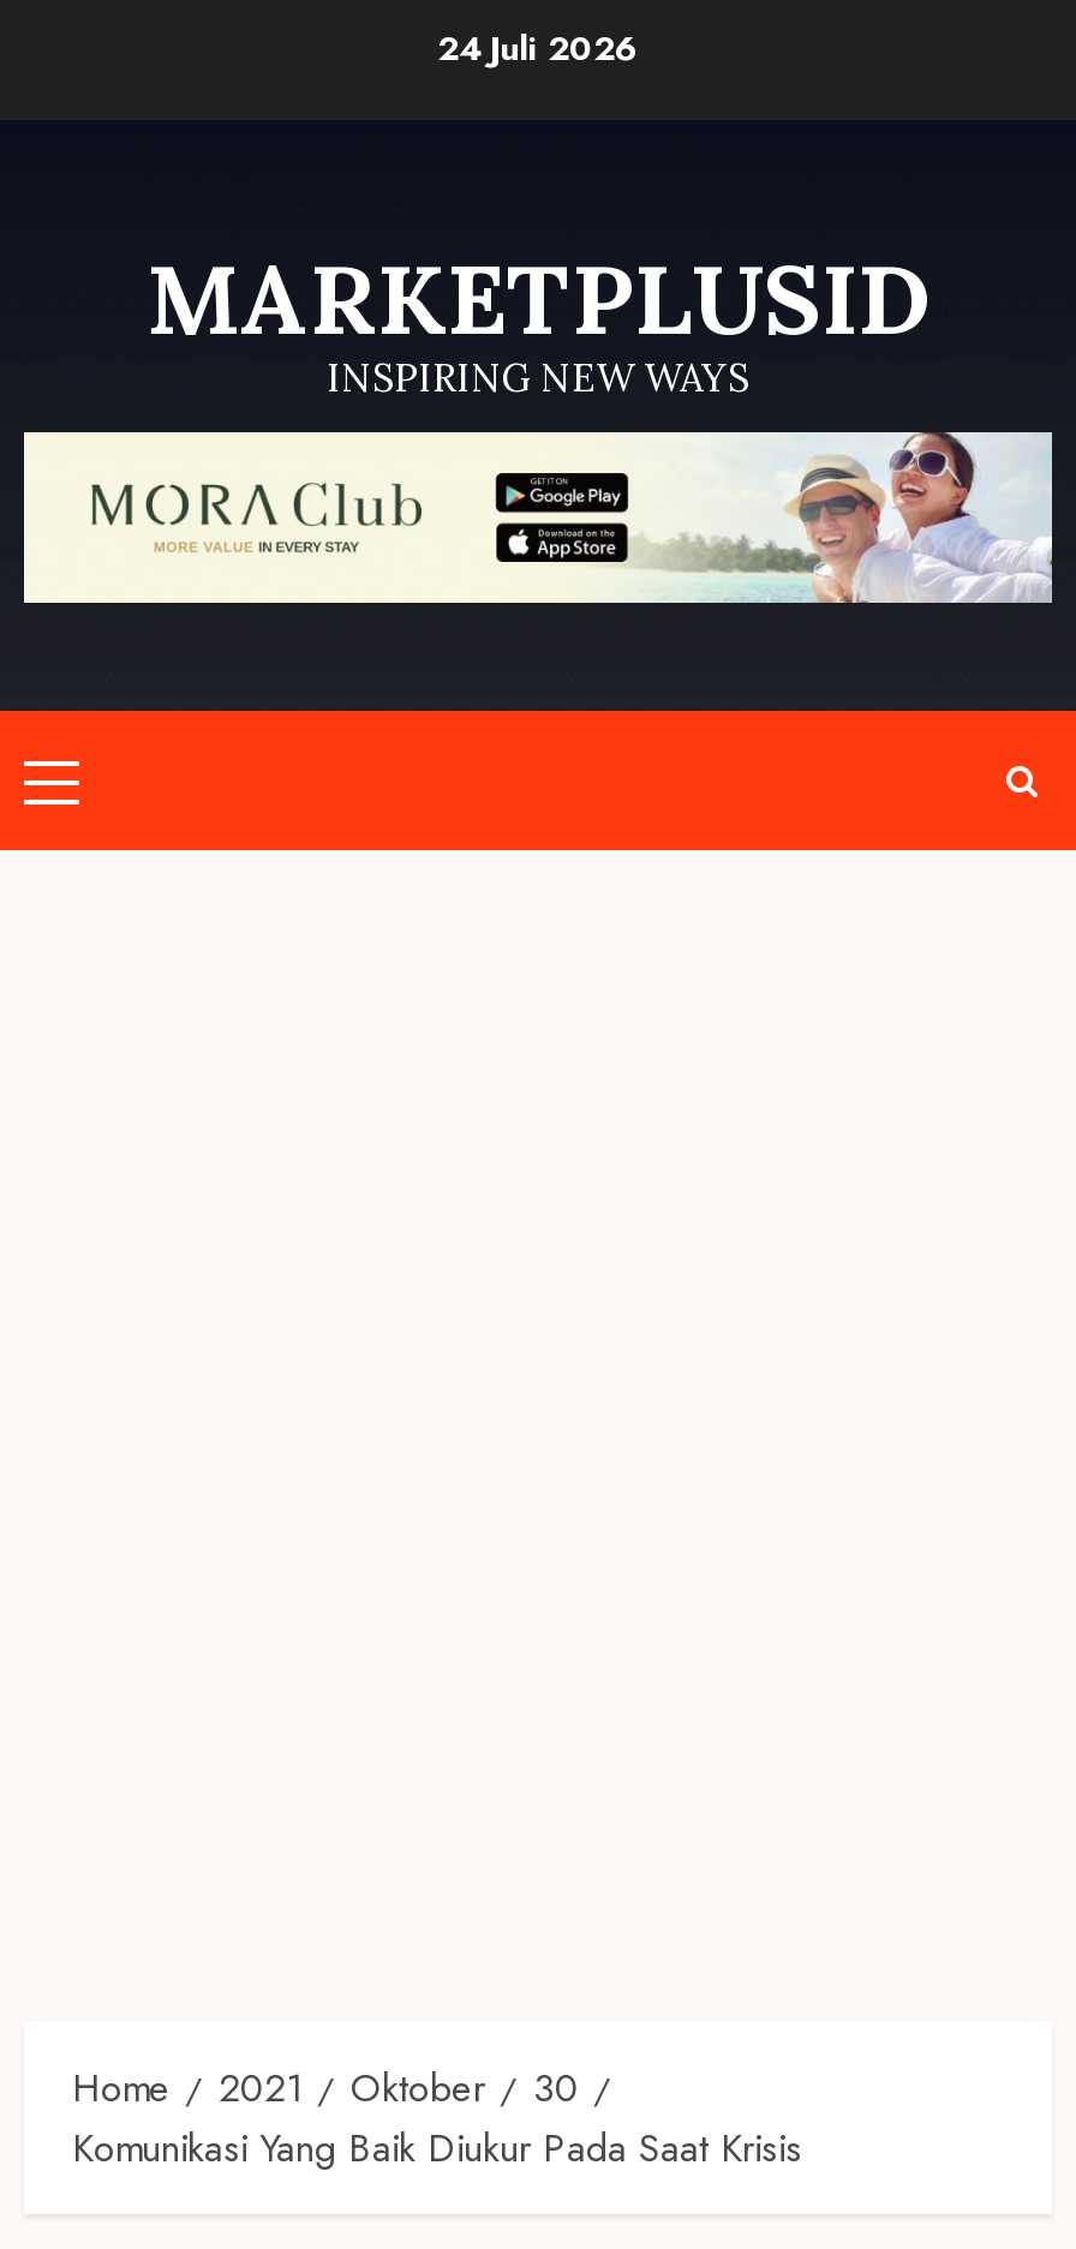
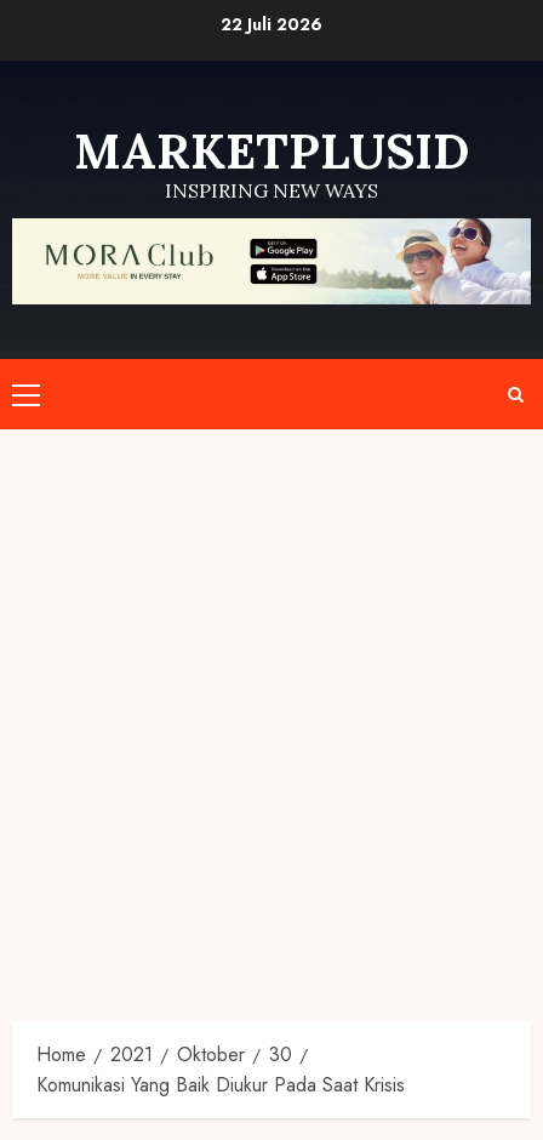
[437,24,639,72] 24 Juli 2026 -> [221,12,322,36] 22 Juli 2026

